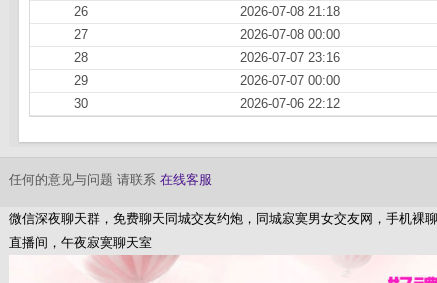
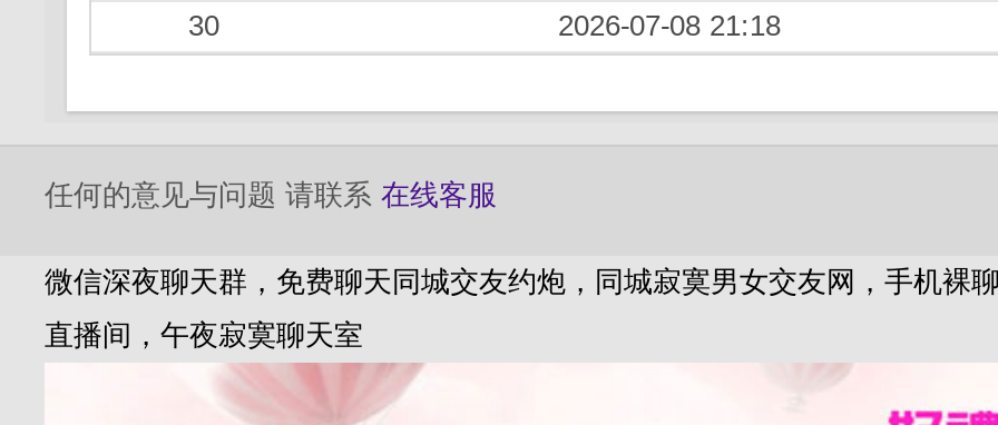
[73,4,87,19] 26 -> [188,9,219,42] 30
[73,27,339,111] 27 | 2026-07-08 00:00 | 28 | 2026-07-07 23:16 | 29 | 2026-07-07 00:00 | 30 | 2026-07-06 22:12 -> none

